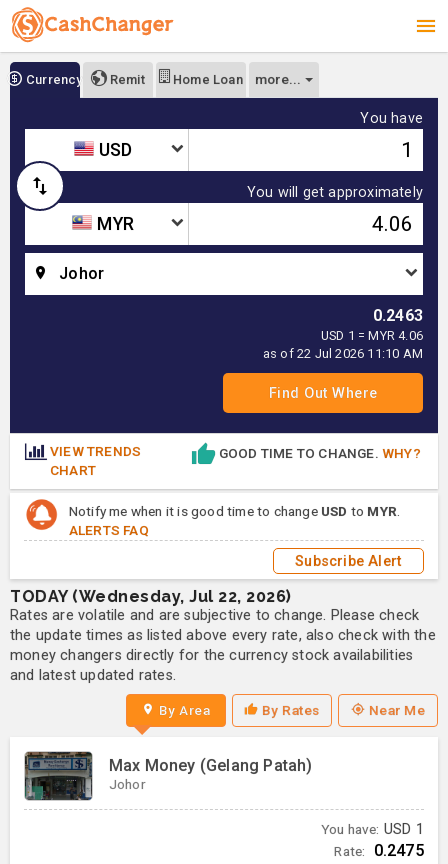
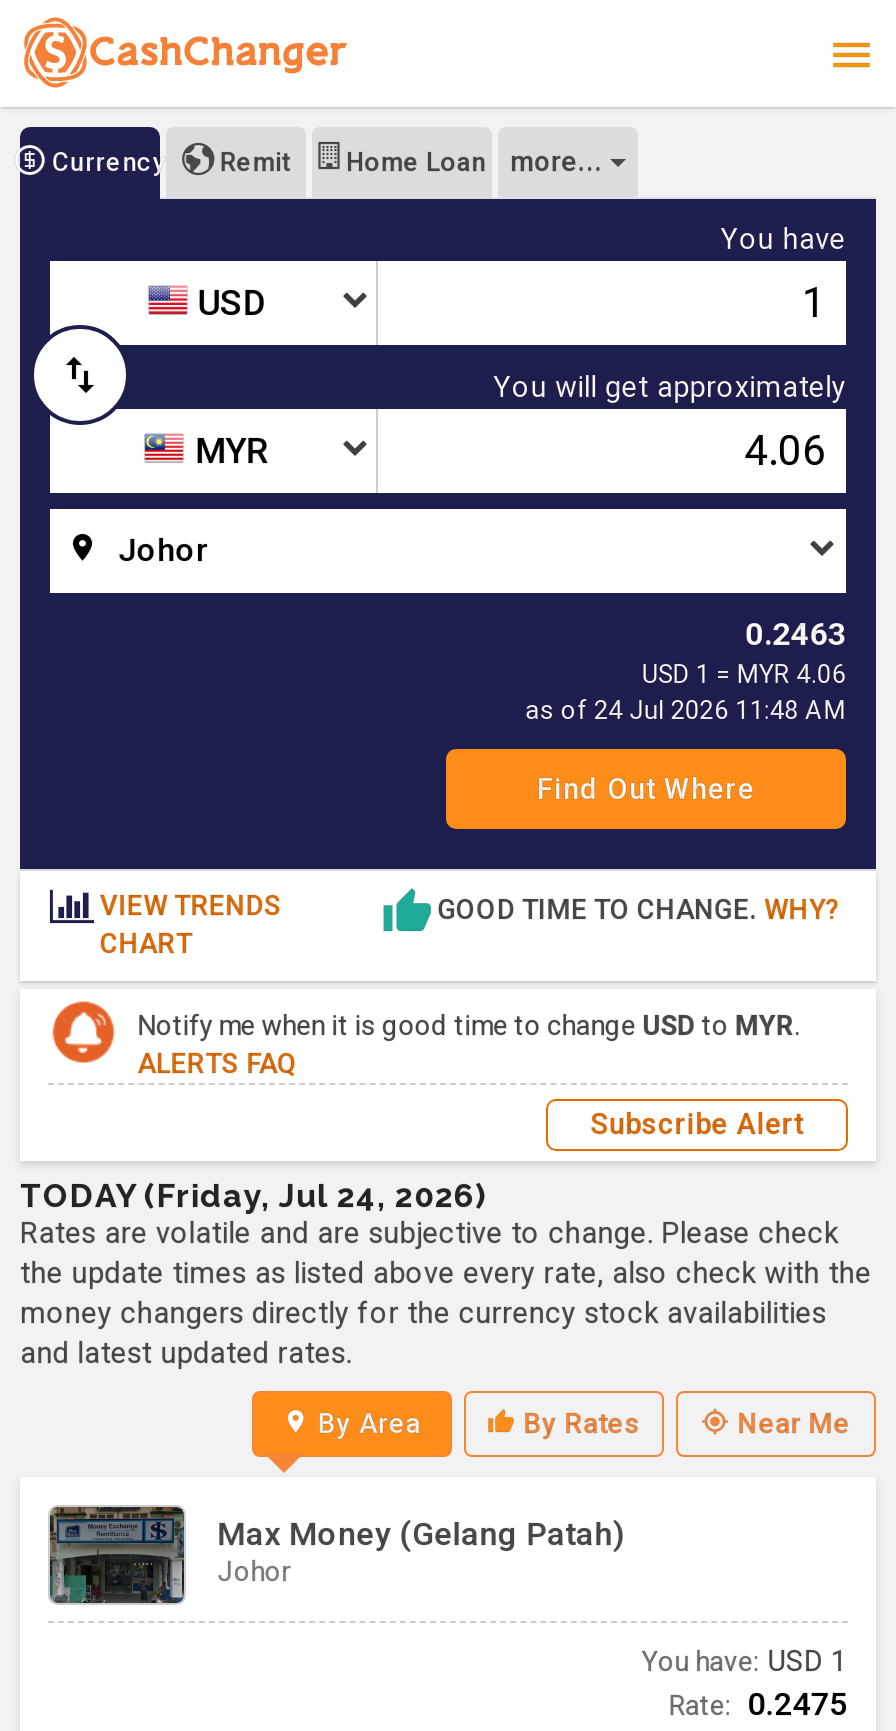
[263,346,423,361] as of 22 Jul 2026 11:10 AM -> [526,695,846,725] as of 24 Jul 2026 11:48 AM
[10,587,291,606] TODAY (Wednesday, Jul 22, 2026) -> [20,1176,486,1214] TODAY (Friday, Jul 24, 2026)

